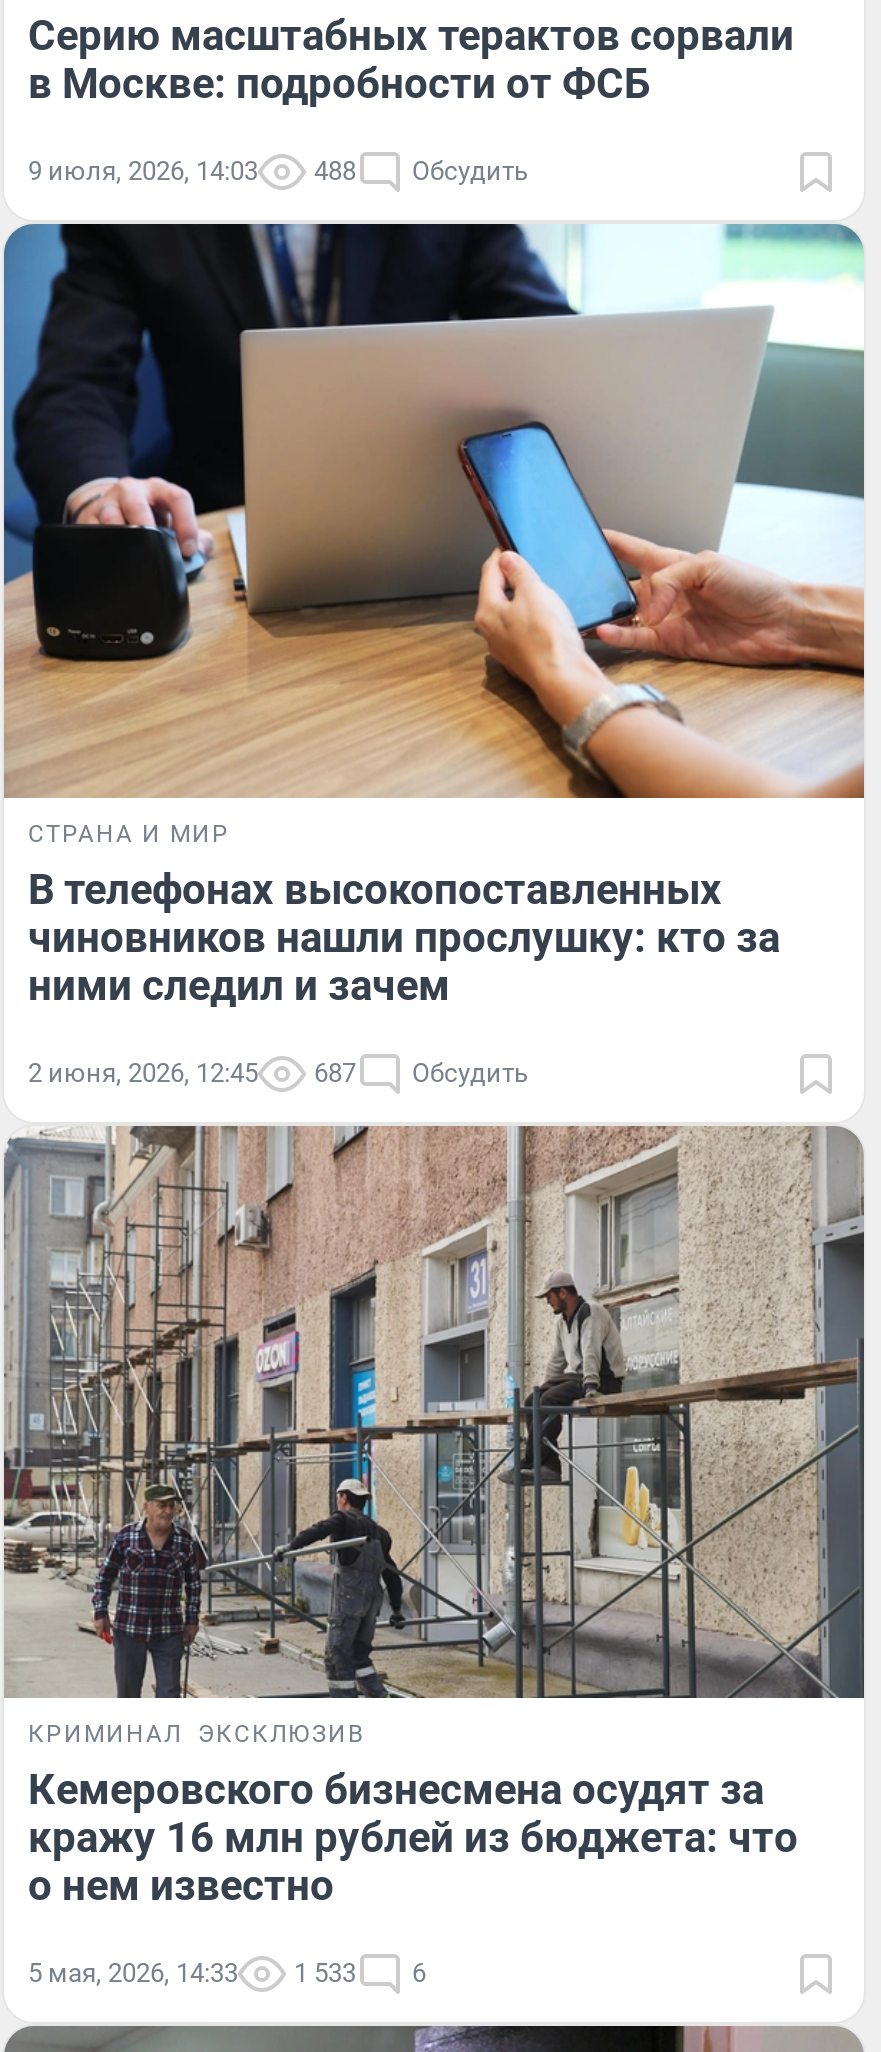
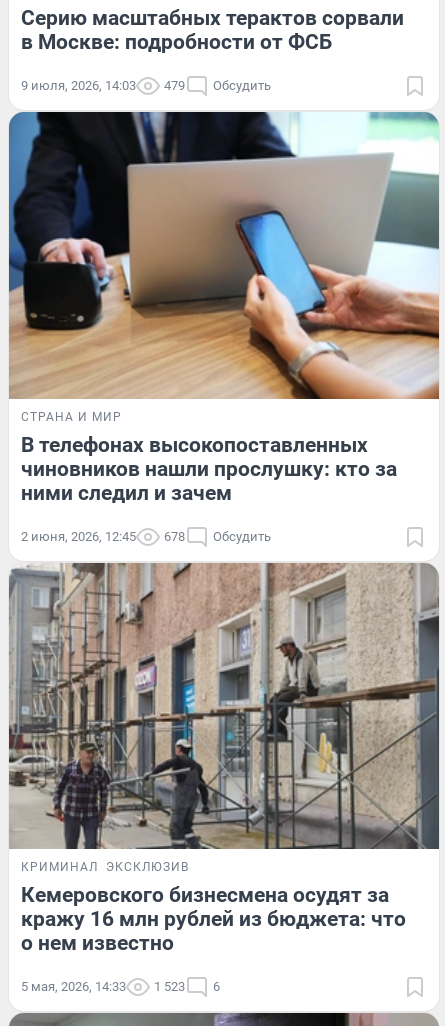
[28,156,528,186] 9 июля, 2026, 14:03 488 Обсудить -> [21,78,271,93] 9 июля, 2026, 14:03 479 Обсудить
[28,1057,528,1087] 2 июня, 2026, 12:45 687 Обсудить -> [21,529,271,544] 2 июня, 2026, 12:45 678 Обсудить
[28,1959,426,1989] 5 мая, 2026, 14:33 1 533 6 -> [21,979,220,994] 5 мая, 2026, 14:33 1 523 6

